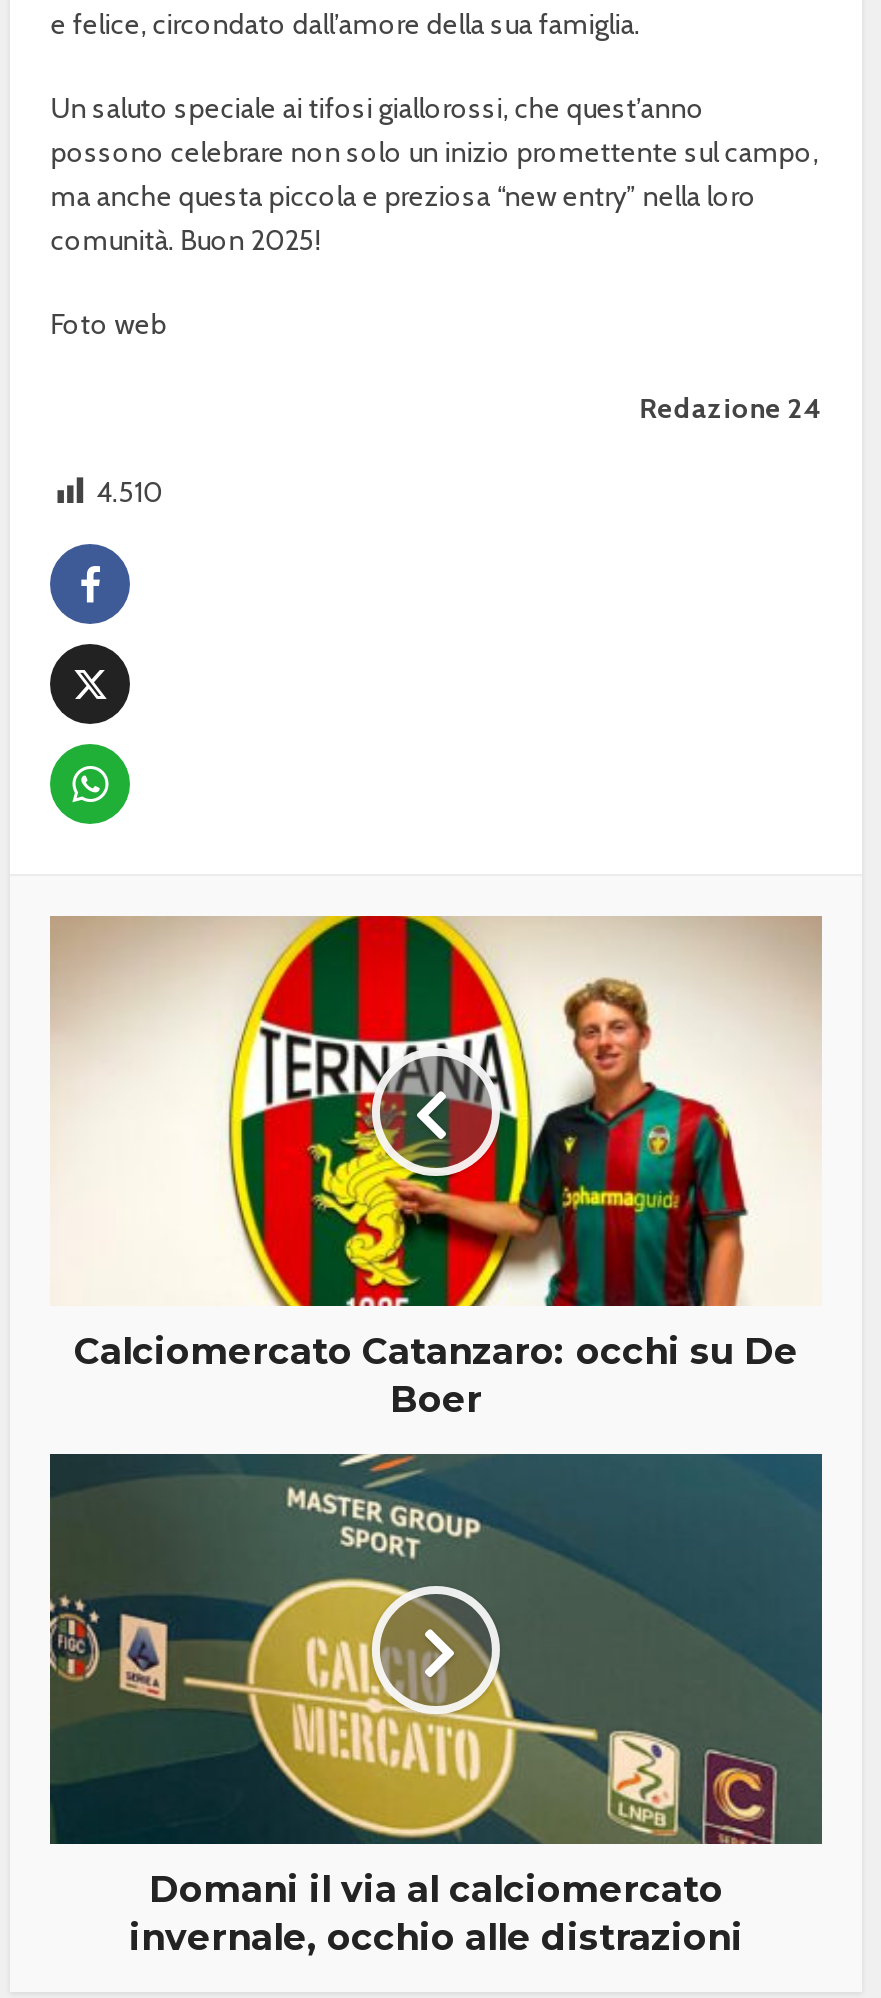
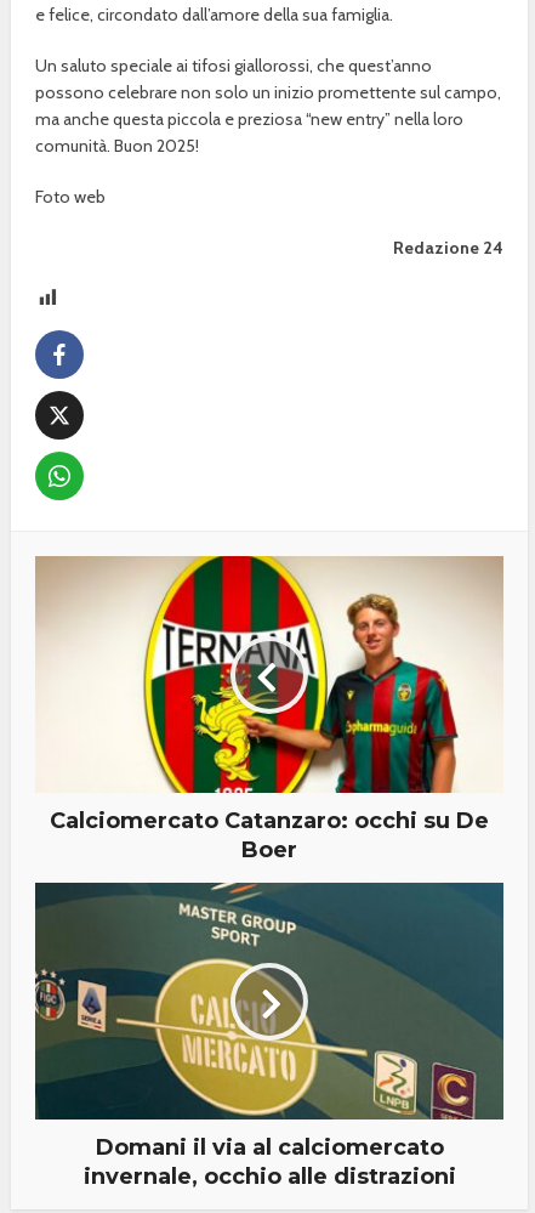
[96,474,162,510] 4.510 -> none

